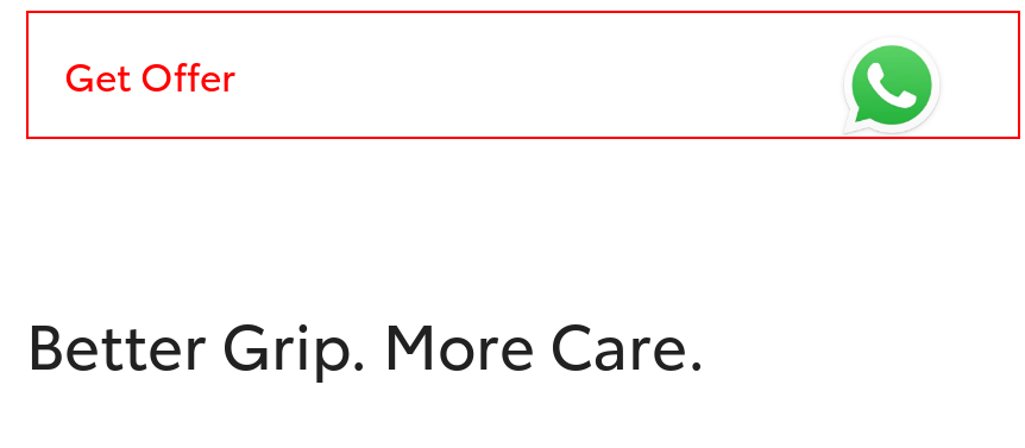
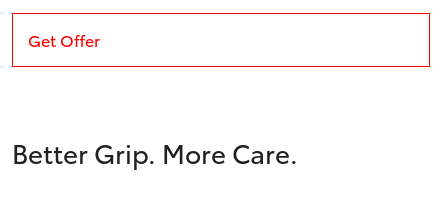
[849,42,935,127] [image] -> none

